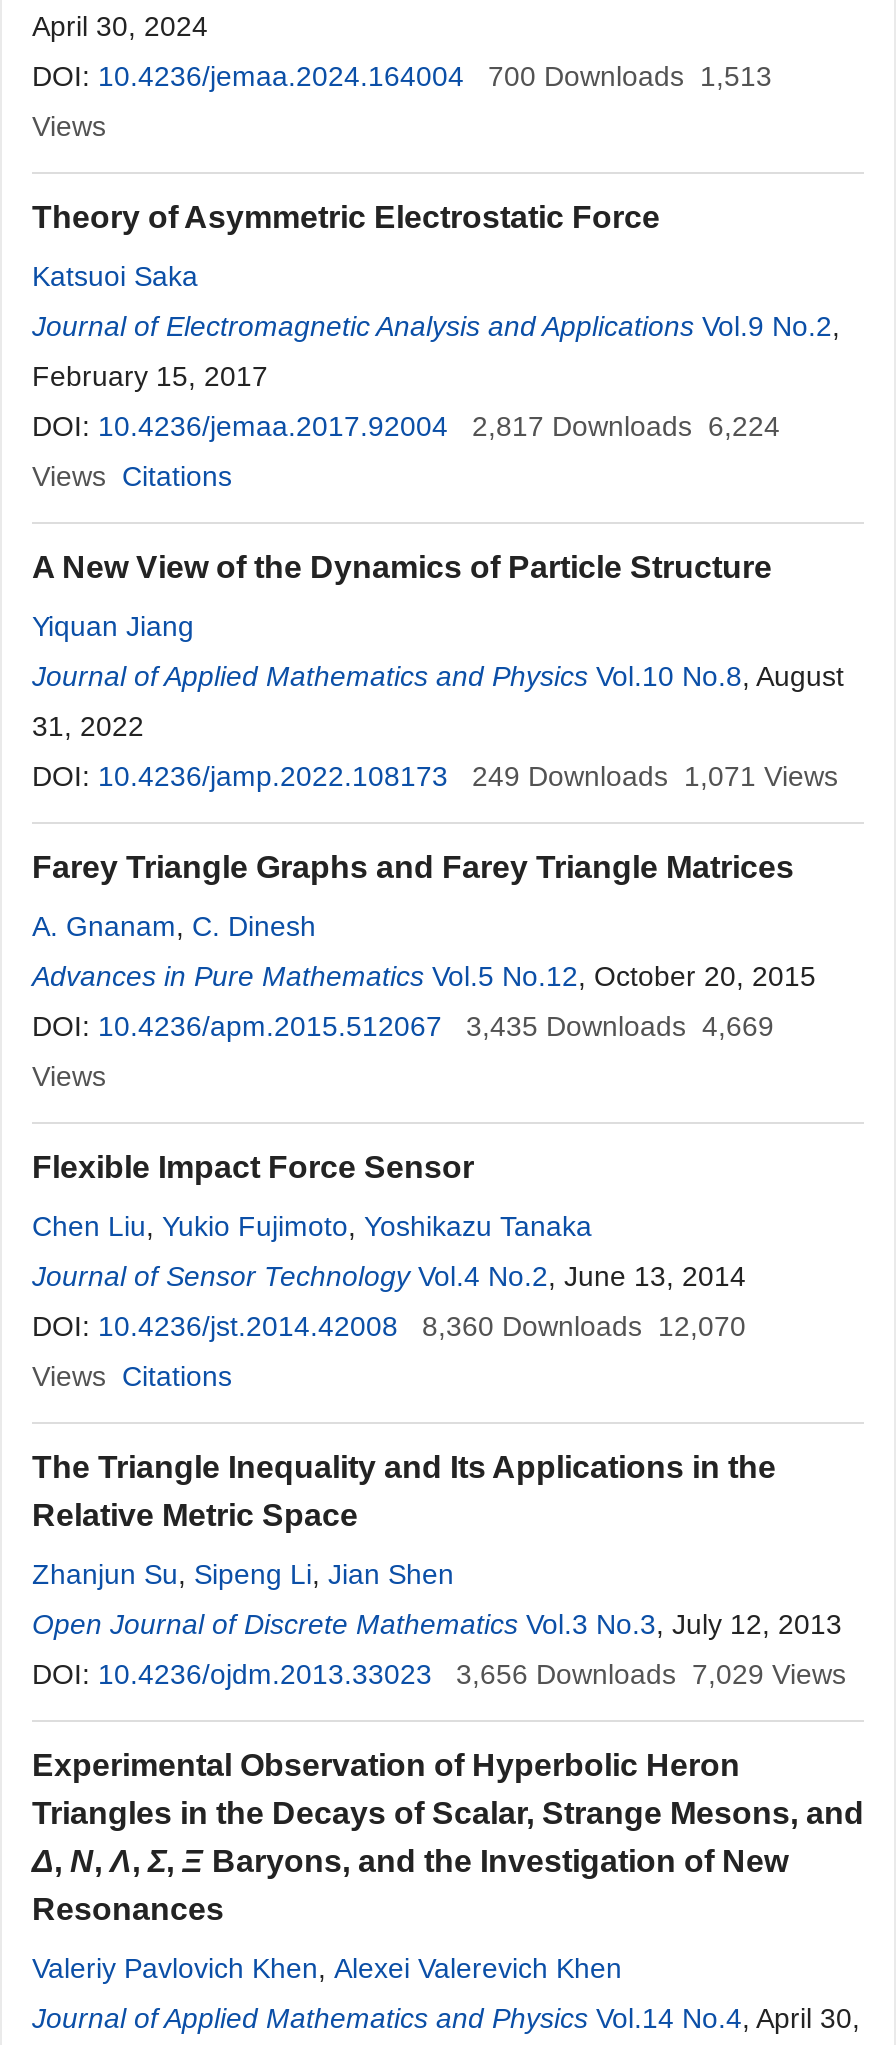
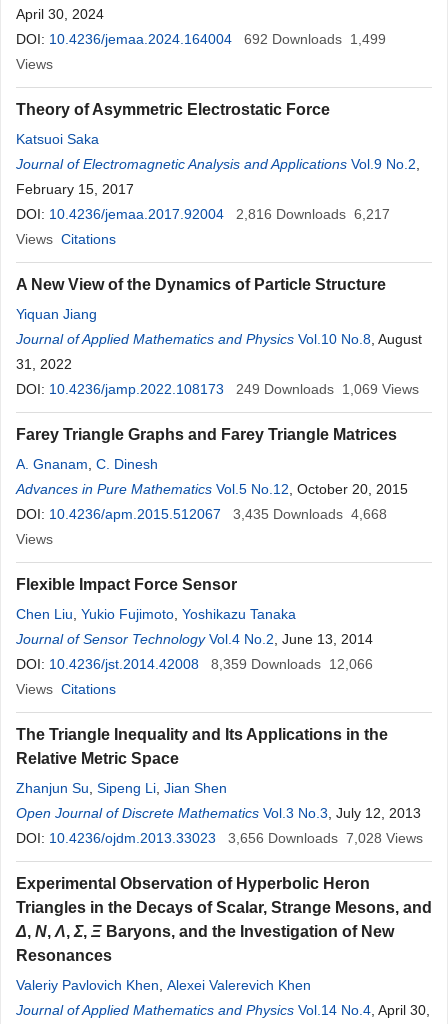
[32,60,772,92] DOI: 10.4236/jemaa.2024.164004 700 Downloads 1,513 -> [16,31,386,47] DOI: 10.4236/jemaa.2024.164004 692 Downloads 1,499
[32,410,780,442] DOI: 10.4236/jemaa.2017.92004 2,817 Downloads 6,224 -> [16,206,390,222] DOI: 10.4236/jemaa.2017.92004 2,816 Downloads 6,217
[472,760,838,792] 249 Downloads 1,071 Views -> [236,381,419,397] 249 Downloads 1,069 Views
[32,1010,774,1042] DOI: 10.4236/apm.2015.512067 3,435 Downloads 4,669 -> [16,506,387,522] DOI: 10.4236/apm.2015.512067 3,435 Downloads 4,668
[32,1310,746,1342] DOI: 10.4236/jst.2014.42008 8,360 Downloads 12,070 -> [16,656,373,672] DOI: 10.4236/jst.2014.42008 8,359 Downloads 12,066
[456,1658,846,1690] 3,656 Downloads 7,029 Views -> [228,830,423,846] 3,656 Downloads 7,028 Views

